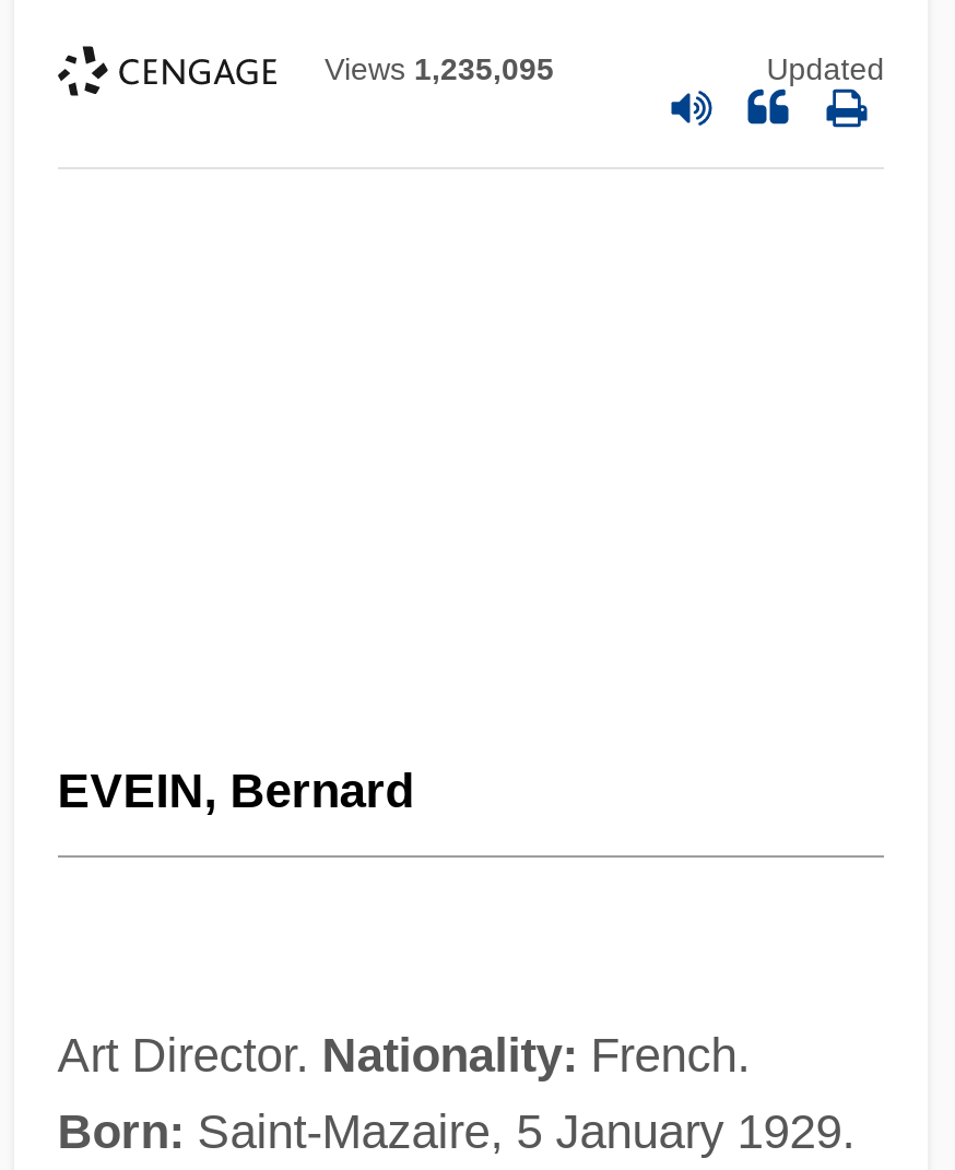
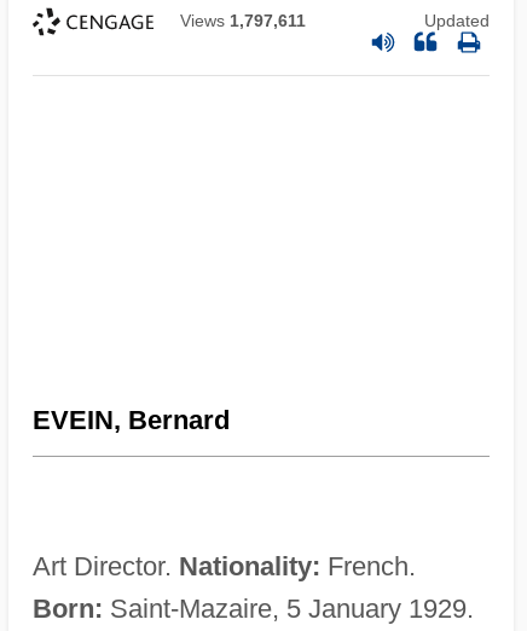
[325,52,554,87] Views 1,235,095 -> [180,11,306,31] Views 1,797,611

